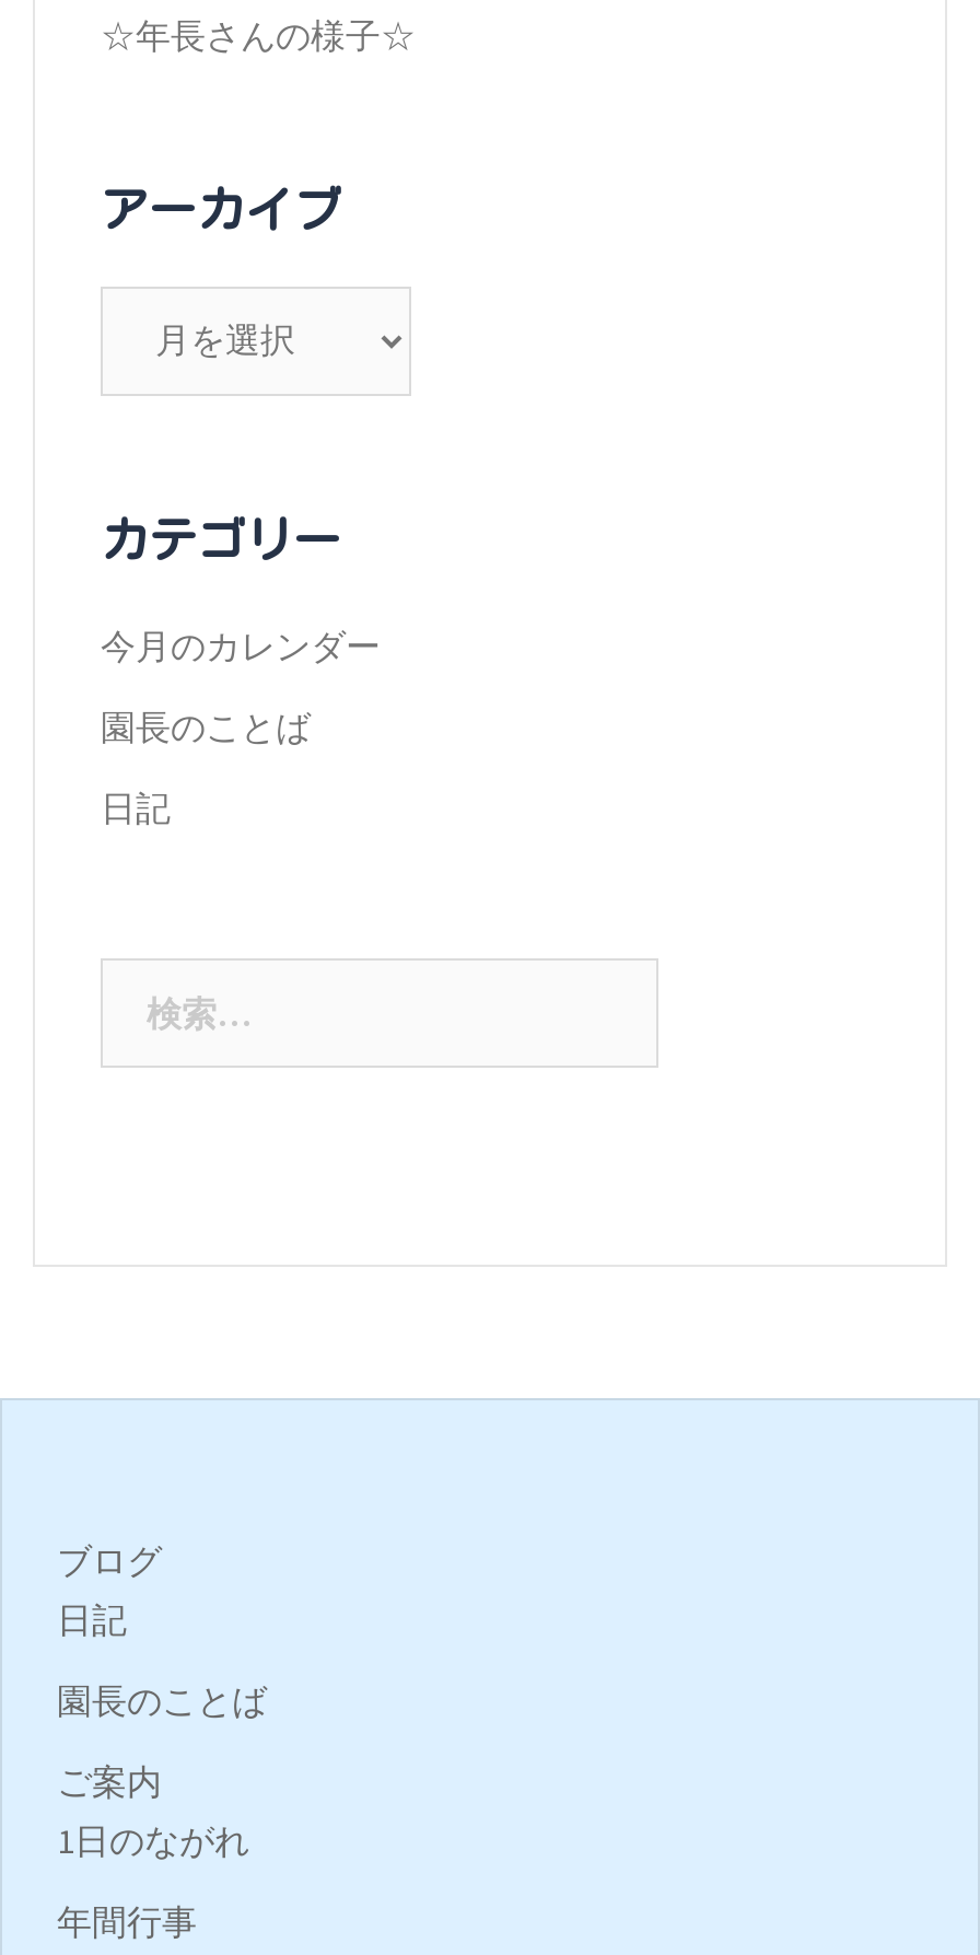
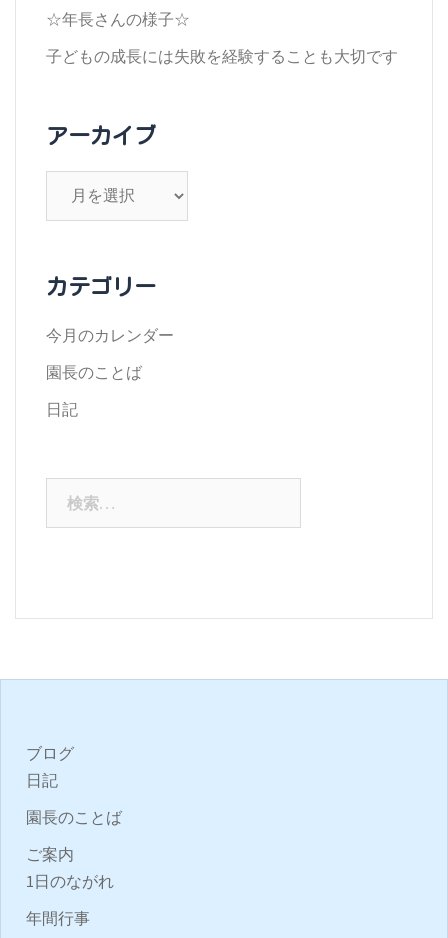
none -> [46,46,398,66] 子どもの成長には失敗を経験することも大切です

